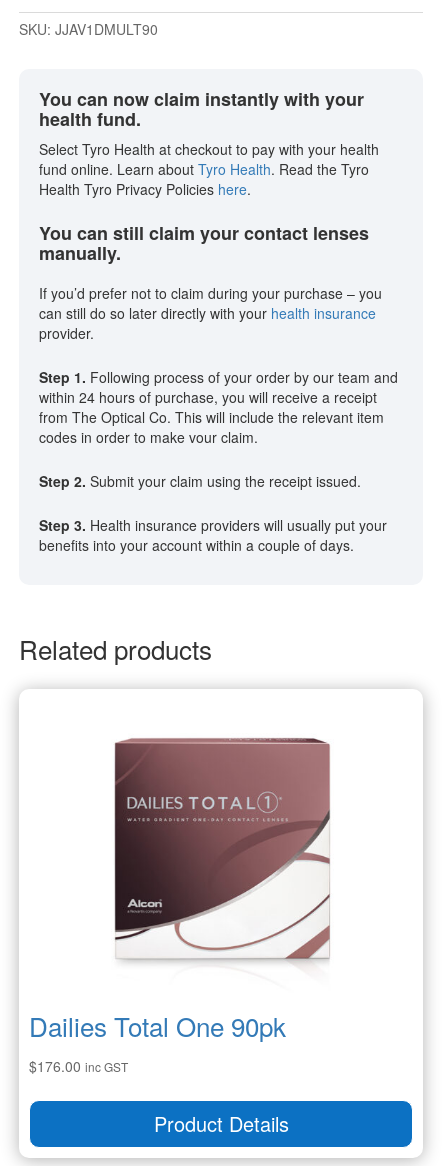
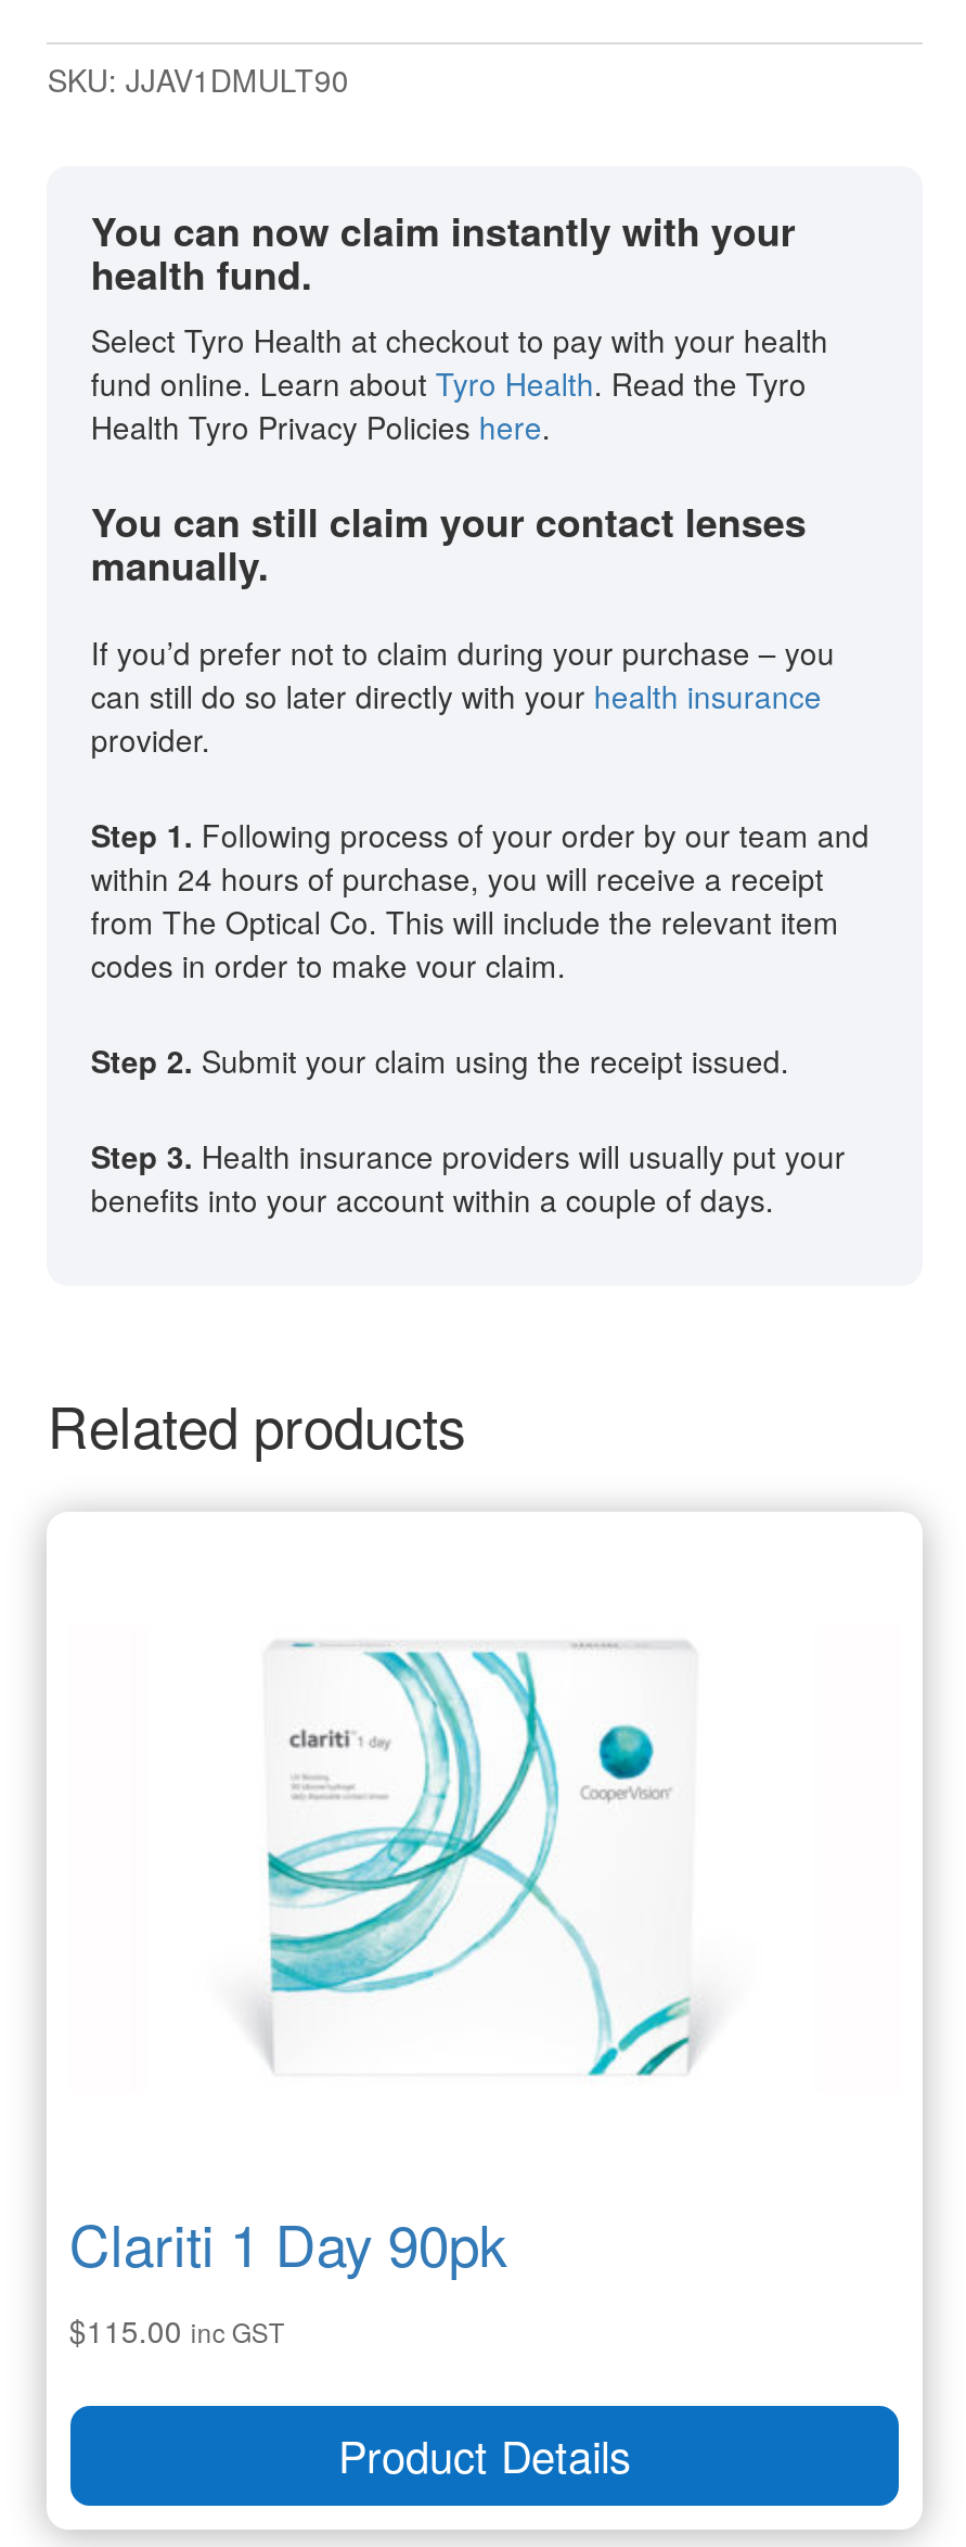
[114,737,331,965] [image] -> [255,1618,721,2106] [image]
[29,1007,286,1044] Dailies Total One 90pk -> [69,2202,507,2282] Clariti 1 Day 90pk
[29,1056,128,1076] $176.00 inc GST -> [69,2308,284,2352] $115.00 inc GST

